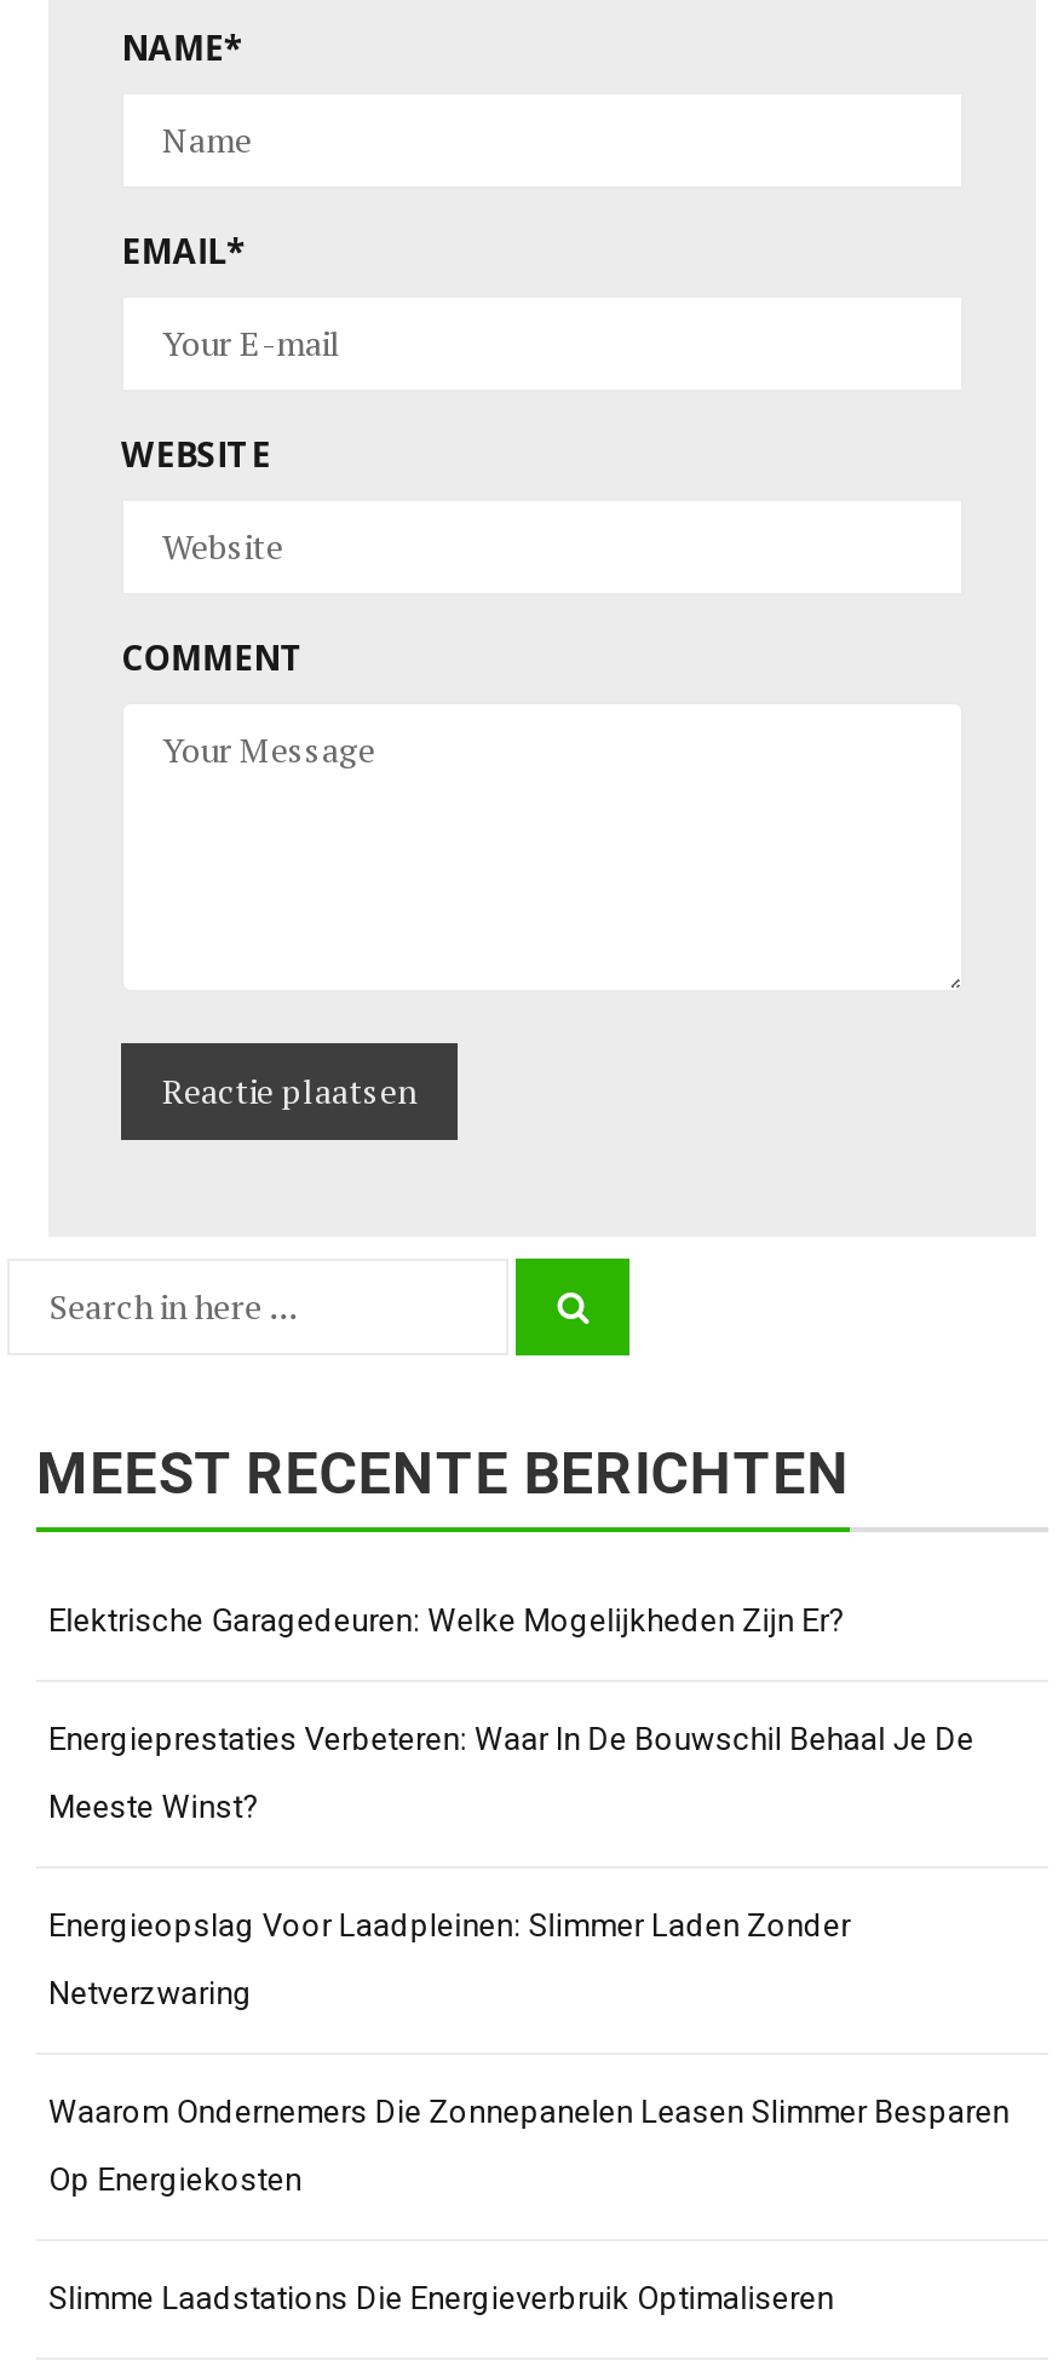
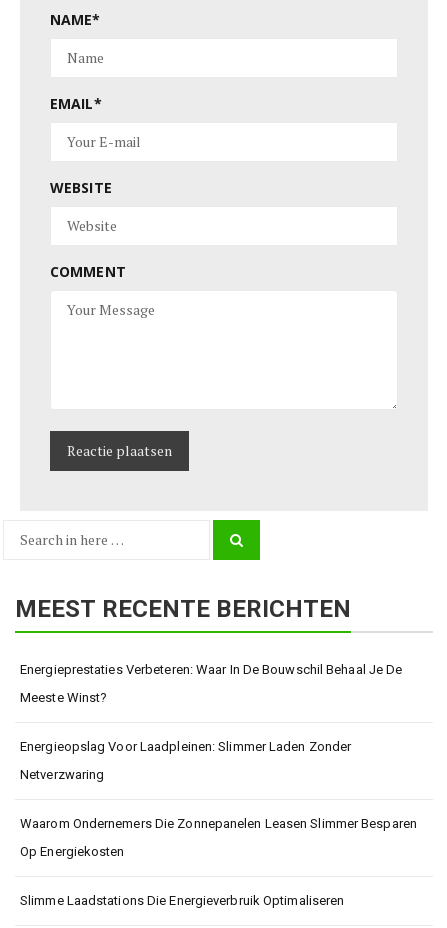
[48,1601,846,1638] Elektrische Garagedeuren: Welke Mogelijkheden Zijn Er? -> none

